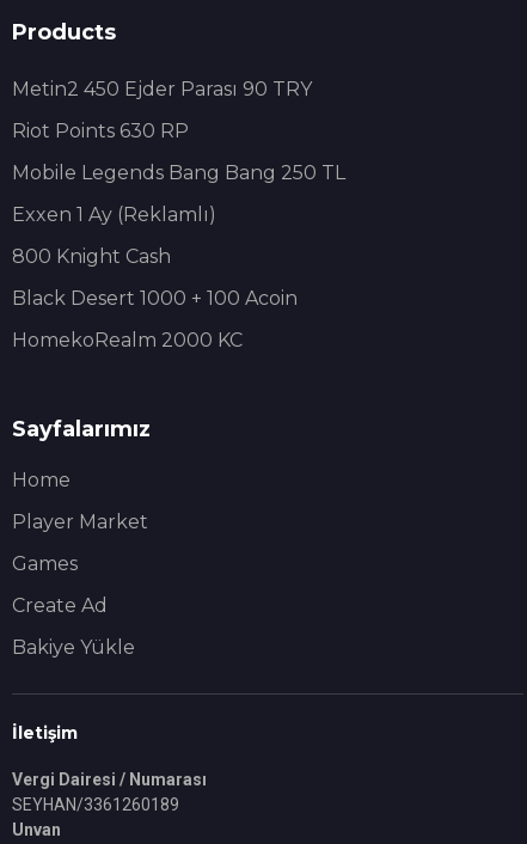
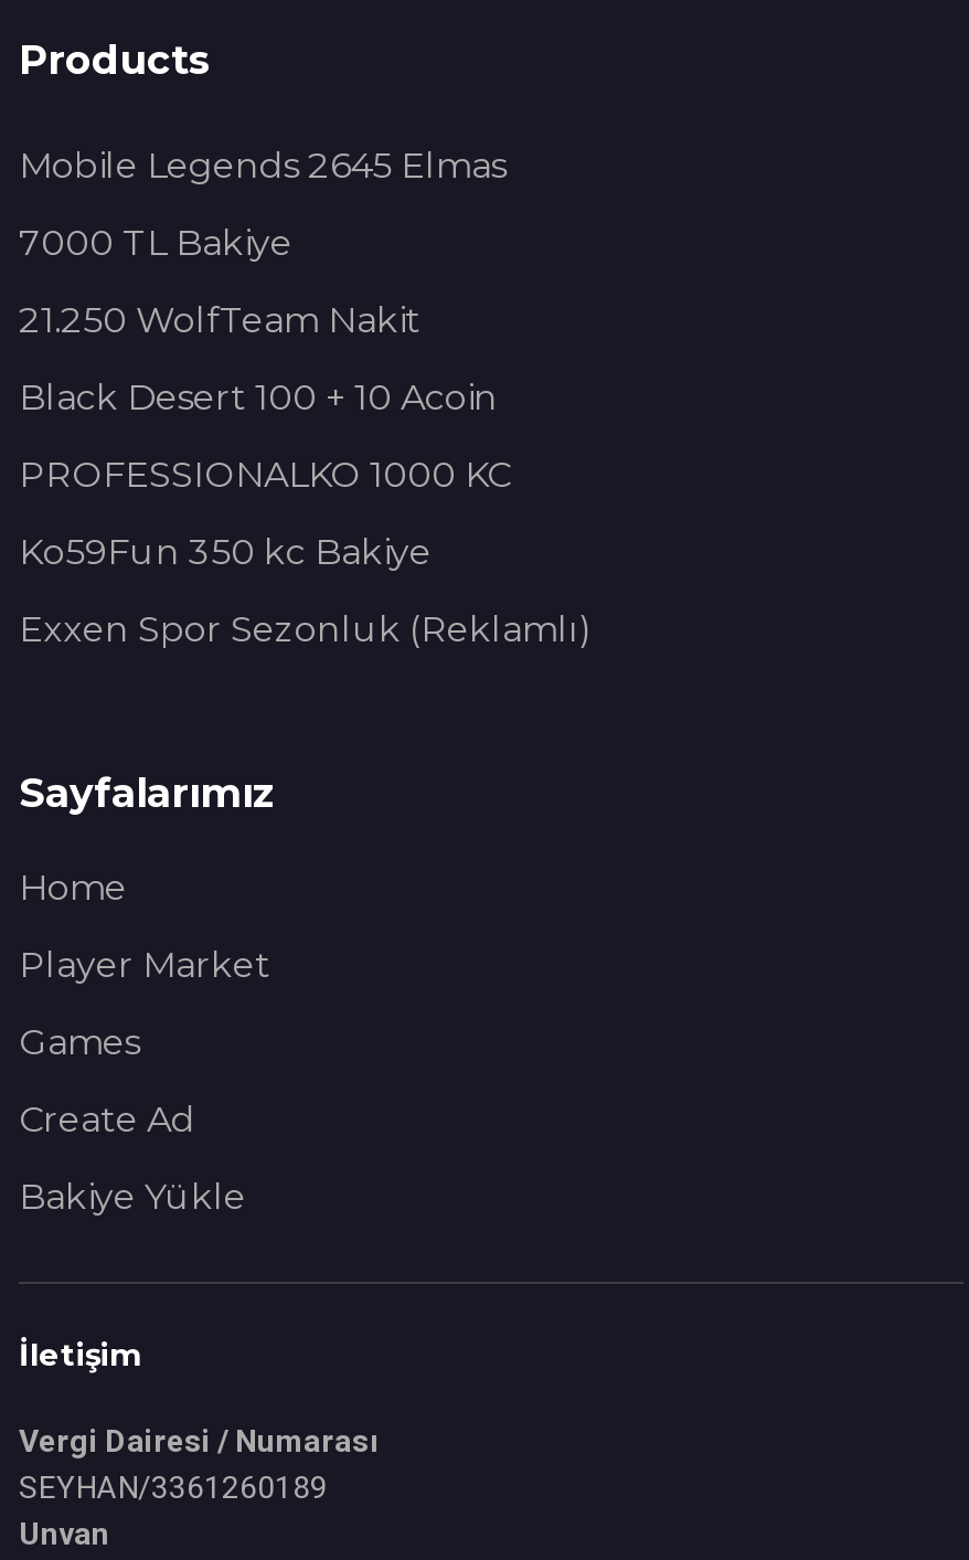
[12,78,312,100] Metin2 450 Ejder Parası 90 TRY -> [19,145,507,187] Mobile Legends 2645 Elmas
[12,120,189,142] Riot Points 630 RP -> [19,222,292,264] 7000 TL Bakiye
[12,161,345,184] Mobile Legends Bang Bang 250 TL -> [19,299,420,341] 21.250 WolfTeam Nakit
[12,203,216,226] Exxen 1 Ay (Reklamlı) -> [19,376,498,418] Black Desert 100 + 10 Acoin
[12,245,171,268] 800 Knight Cash -> [19,454,511,496] PROFESSIONALKO 1000 KC
[12,287,298,310] Black Desert 1000 + 100 Acoin -> [19,531,432,573] Ko59Fun 350 kc Bakiye
[12,329,243,351] HomekoRealm 2000 KC -> [19,608,593,650] Exxen Spor Sezonluk (Reklamlı)

